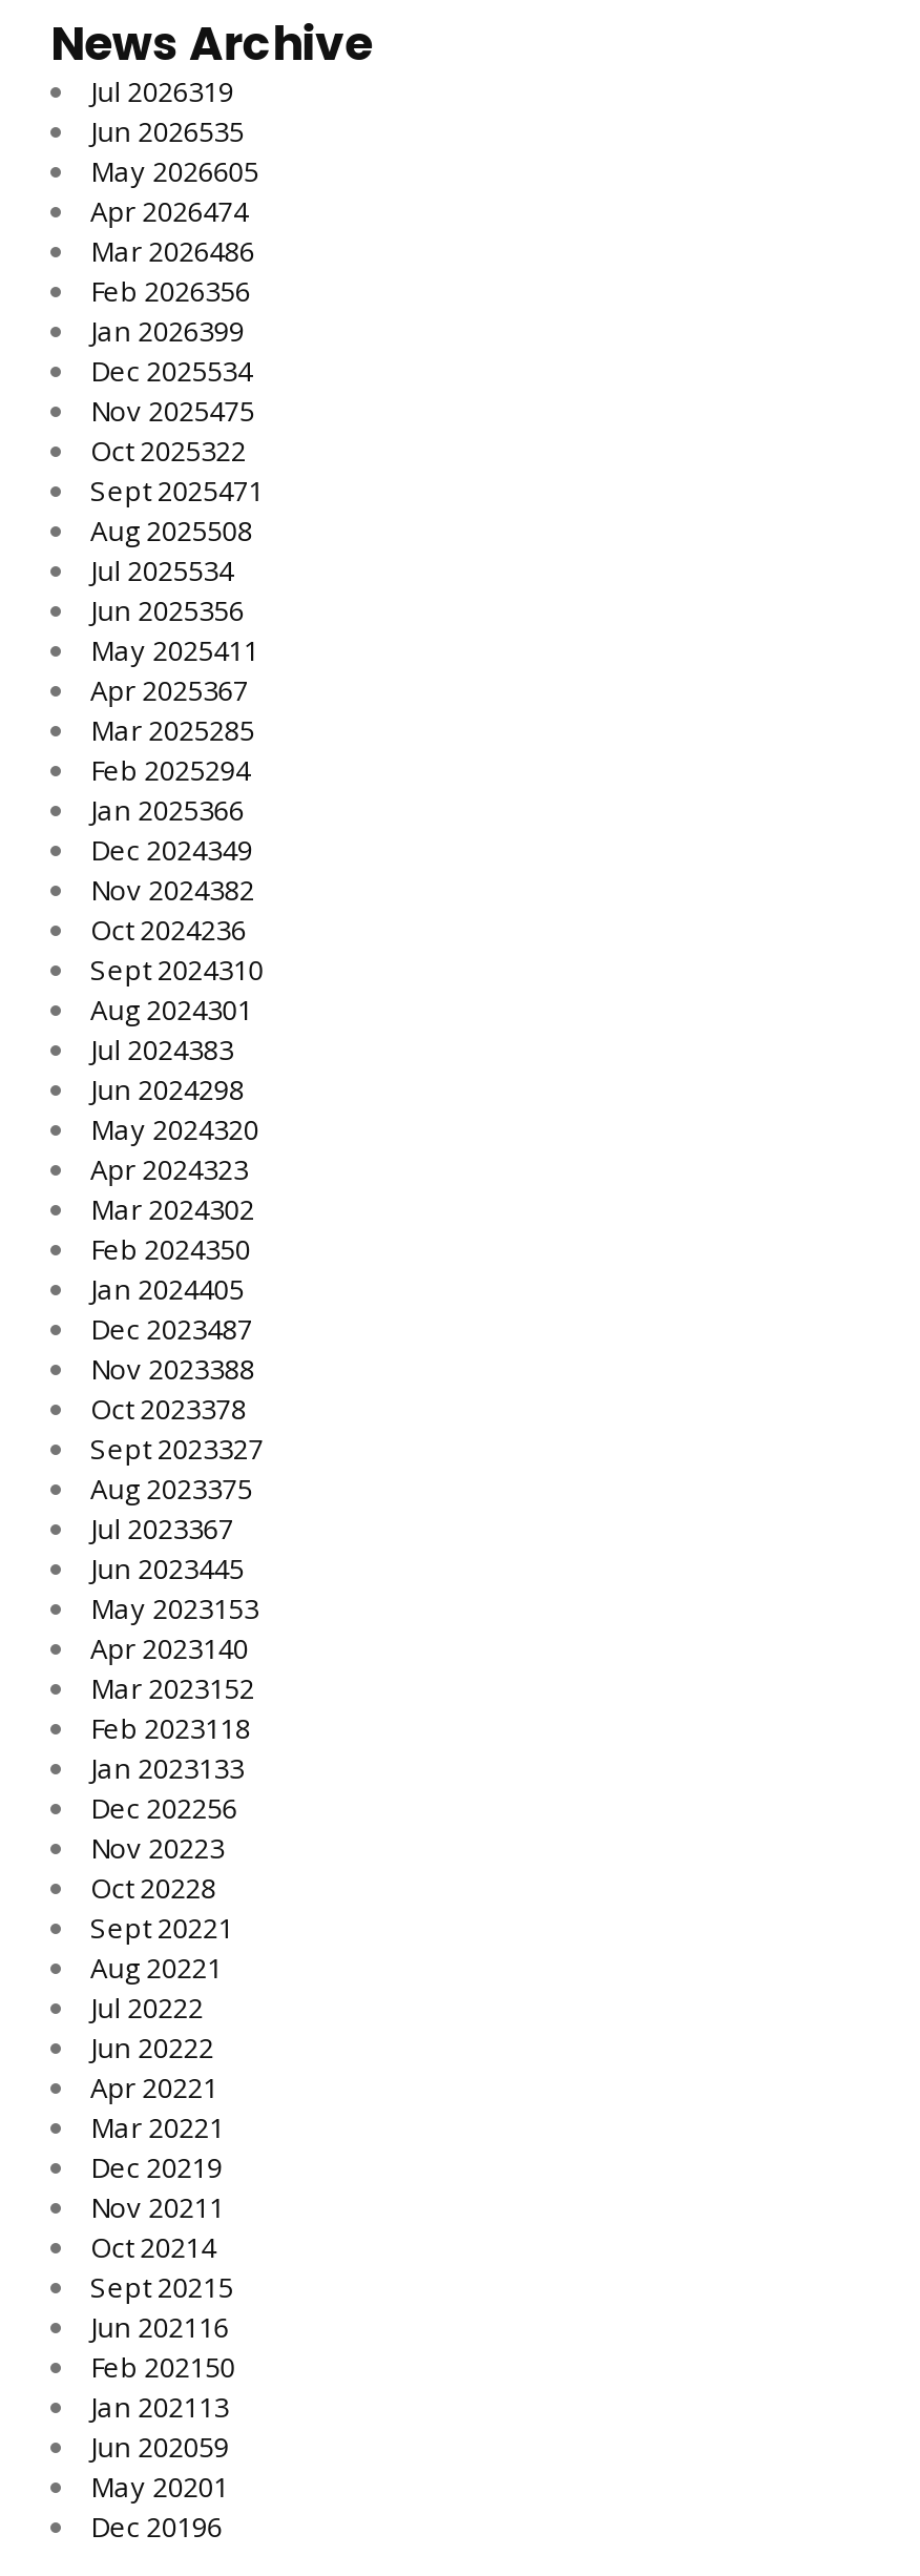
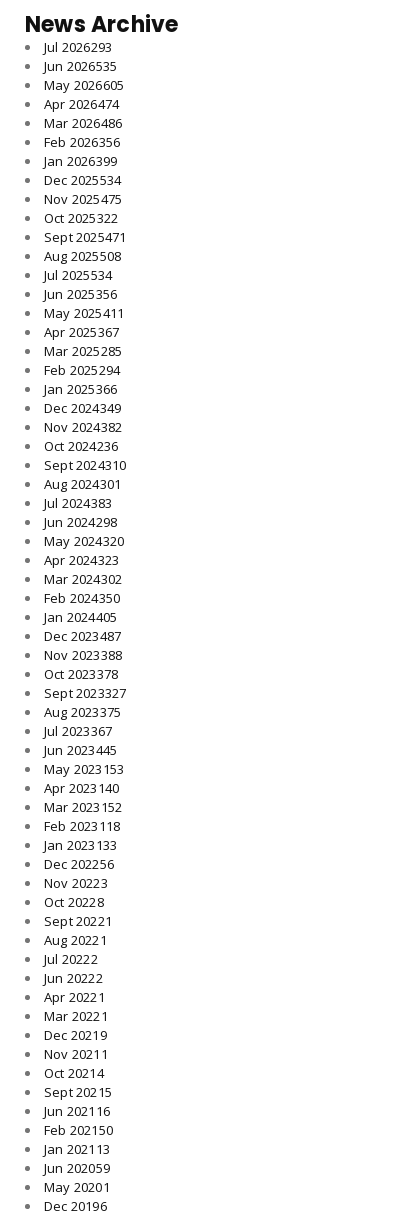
[90,72,234,109] Jul 2026319 -> [44,38,112,56] Jul 2026293

